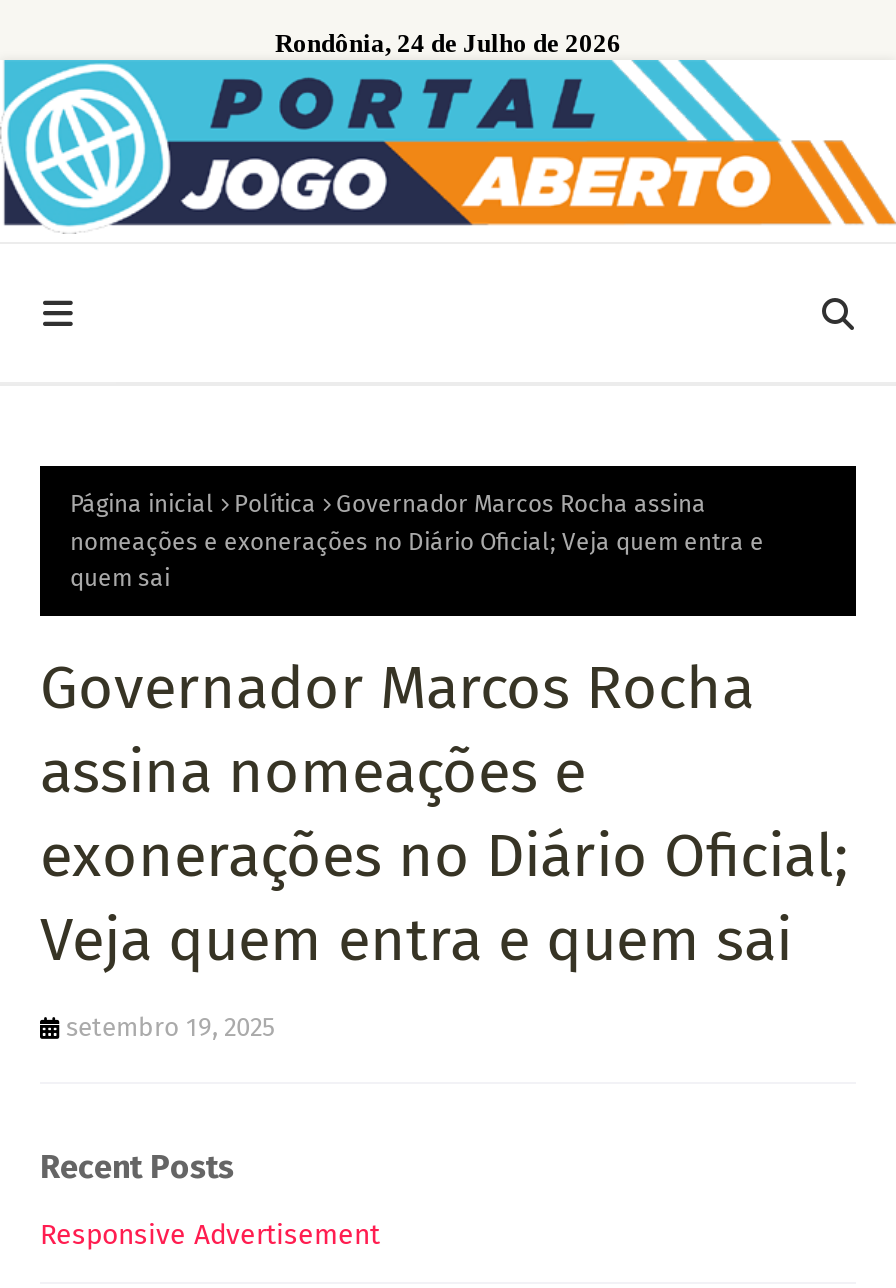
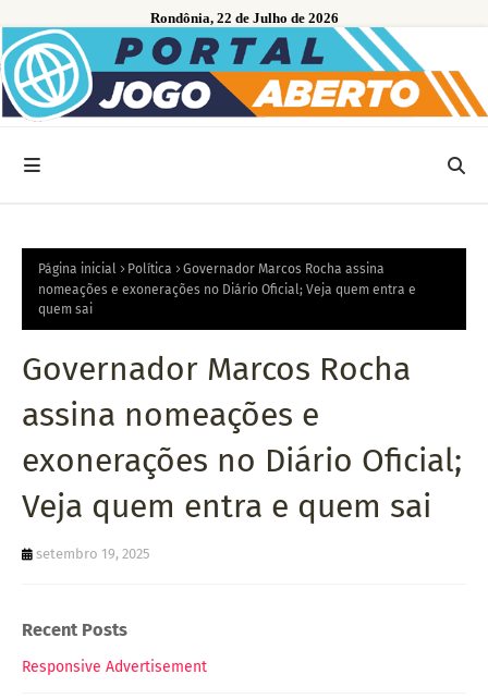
[275,28,621,58] Rondônia, 24 de Julho de 2026 -> [150,10,338,26] Rondônia, 22 de Julho de 2026

